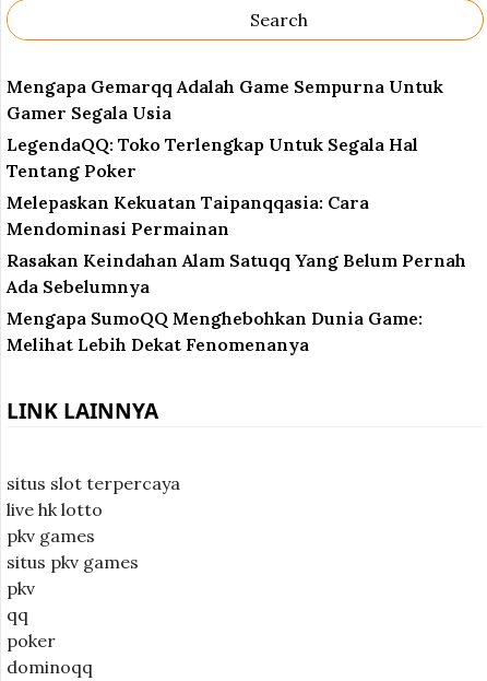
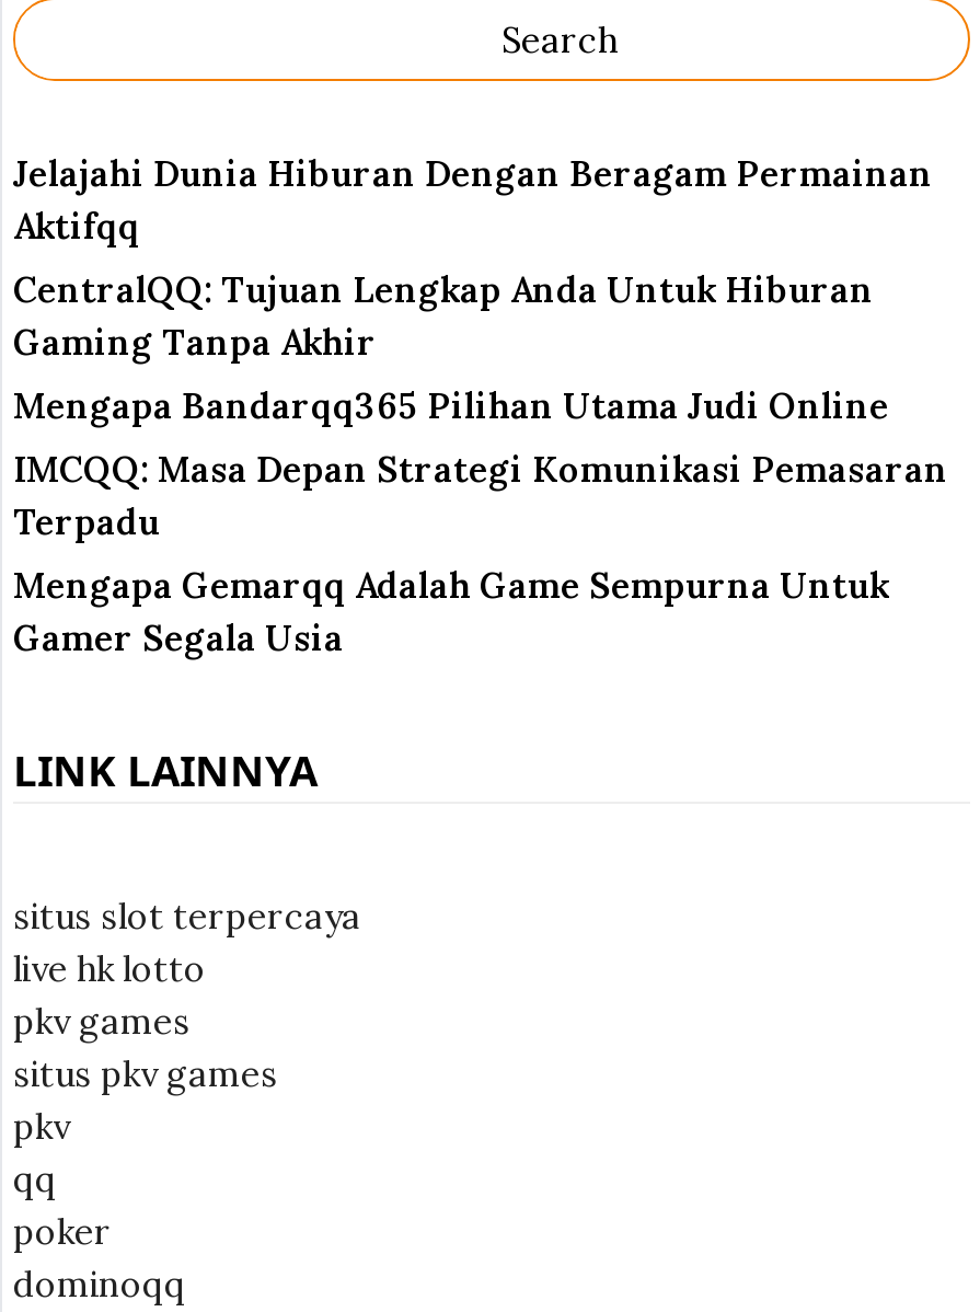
none -> [13,151,948,543] Jelajahi Dunia Hiburan Dengan Beragam Permainan | Aktifqq | CentralQQ: Tujuan Lengkap Anda Untuk Hiburan | Gaming Tanpa Akhir | Mengapa Bandarqq365 Pilihan Utama Judi Online | IMCQQ: Masa Depan Strategi Komunikasi Pemasaran | Terpadu
moved [7,75,443,124] -> [13,563,889,659]: Mengapa Gemarqq Adalah Game Sempurna Untuk | Gamer Segala Usia
[7,133,466,355] LegendaQQ: Toko Terlengkap Untuk Segala Hal | Tentang Poker | Melepaskan Kekuatan Taipanqqasia: Cara | Mendominasi Permainan | Rasakan Keindahan Alam Satuqq Yang Belum Pernah | Ada Sebelumnya | Mengapa SumoQQ Menghebohkan Dunia Game: | Melihat Lebih Dekat Fenomenanya -> none

